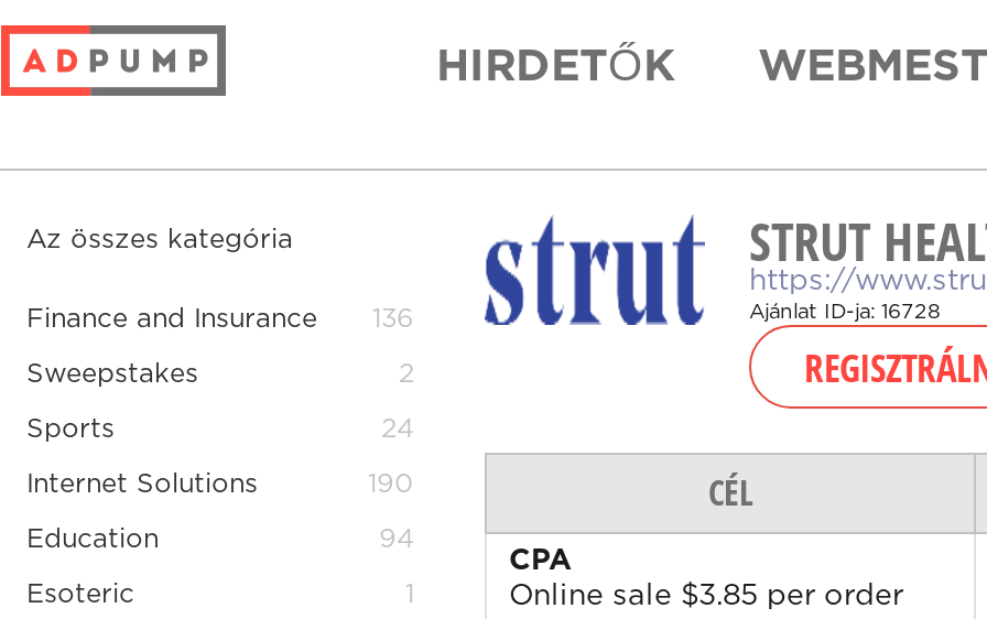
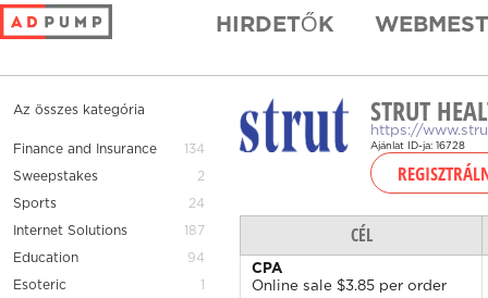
[372,307,414,332] 136 -> [184,144,205,156] 134
[368,473,414,497] 190 -> [184,225,205,237] 187

